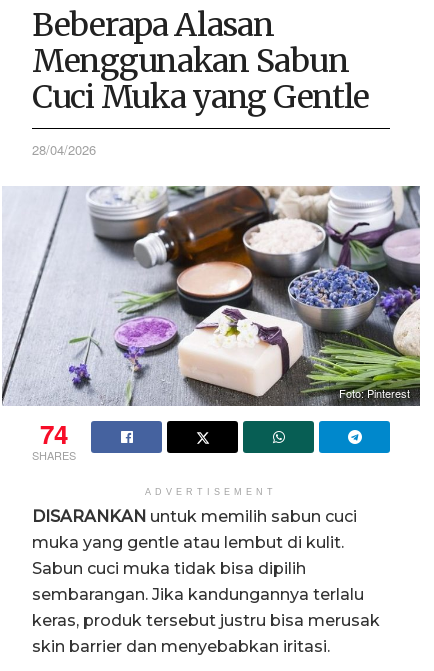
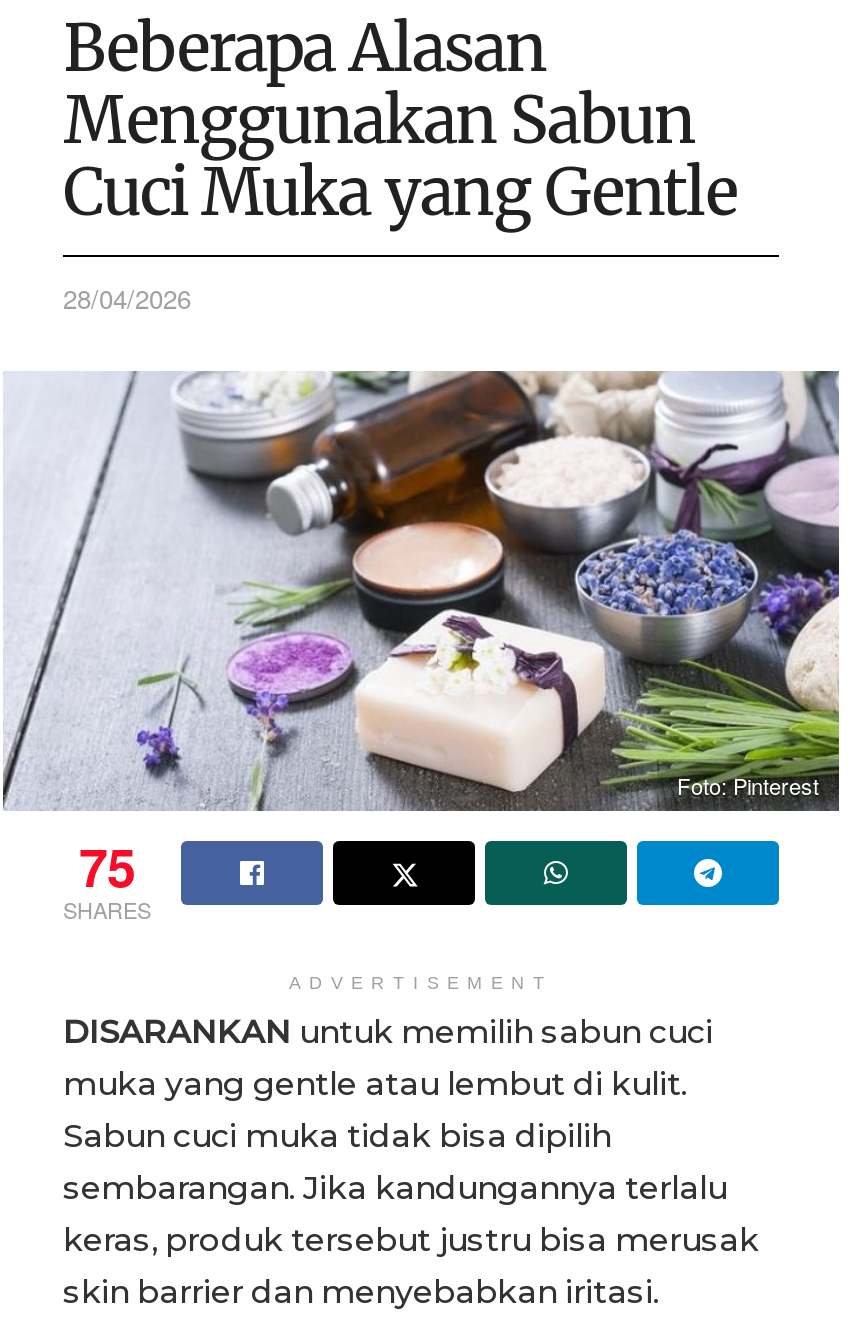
[40,415,68,452] 74 -> [79,829,135,903] 75

